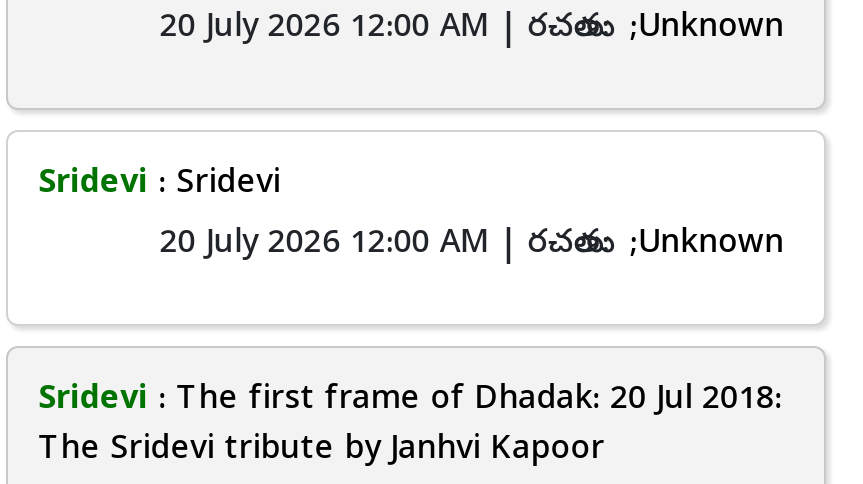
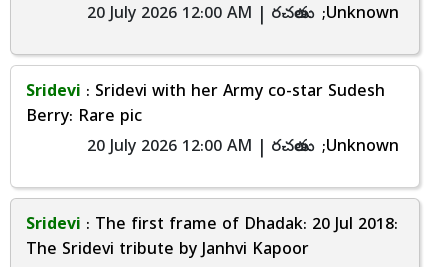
[38,164,280,208] Sridevi: Sridevi -> [26,82,385,129] Sridevi: Sridevi with her Army co-star Sudesh | Berry: Rare pic

